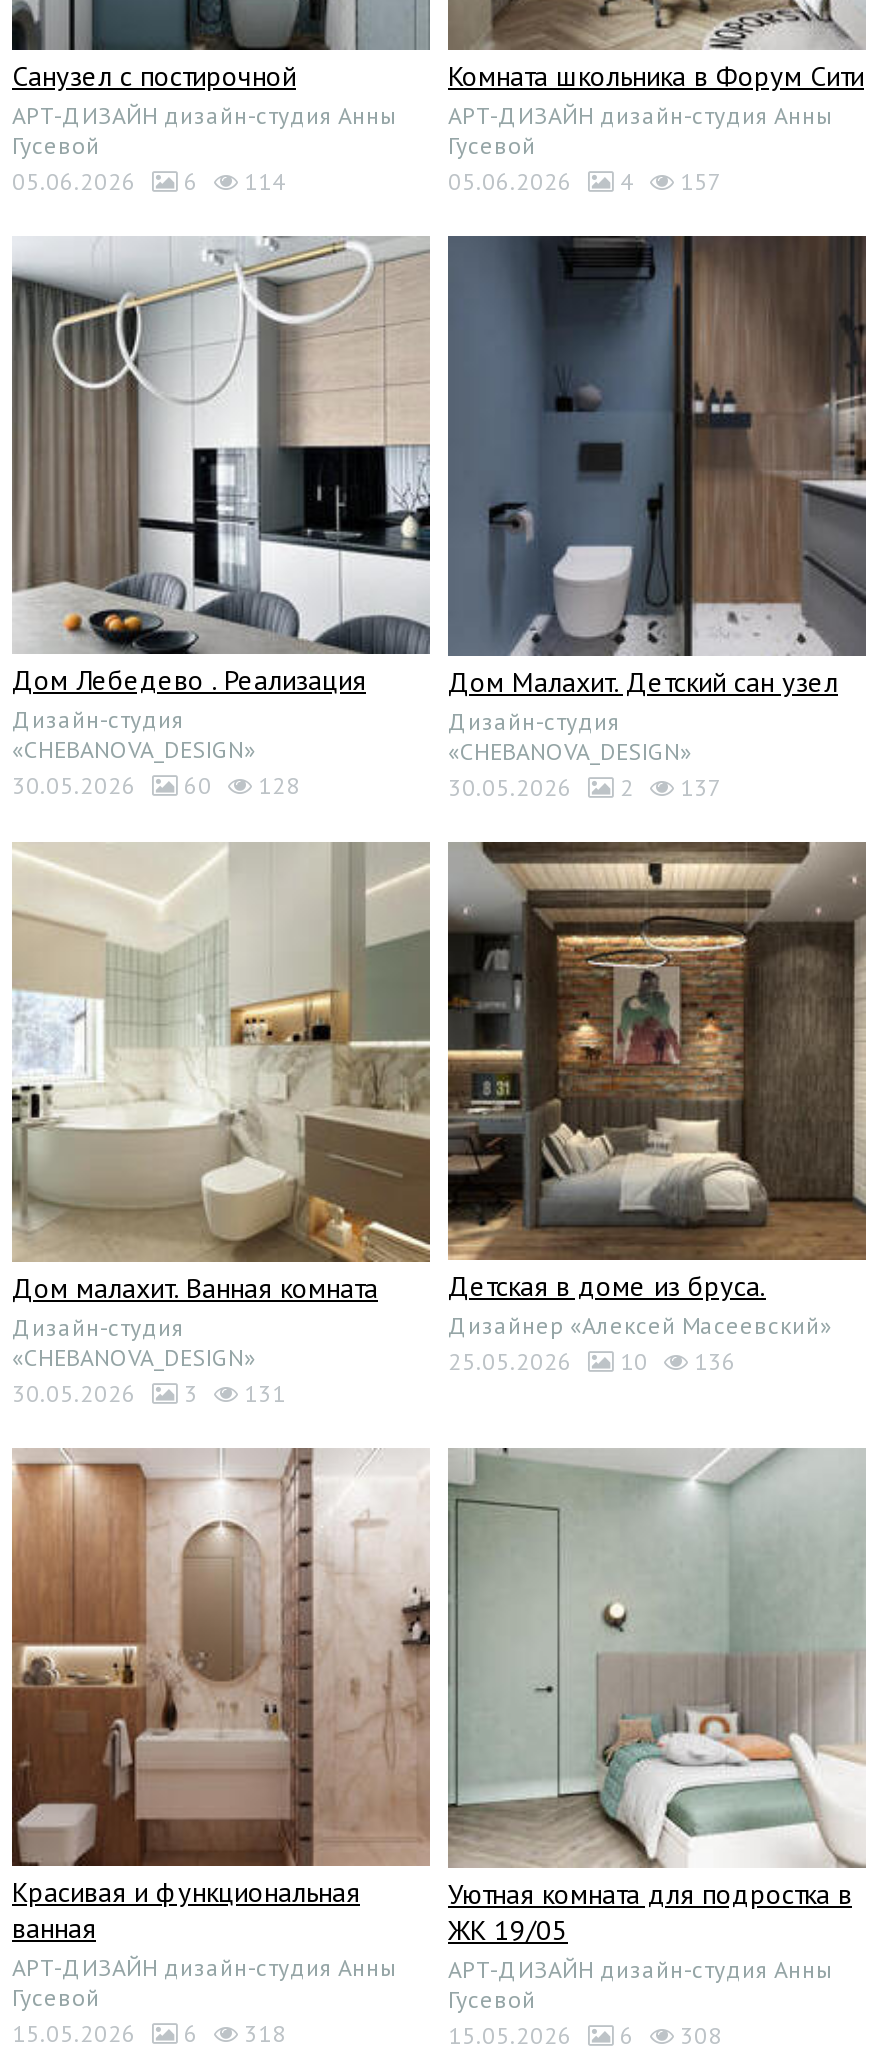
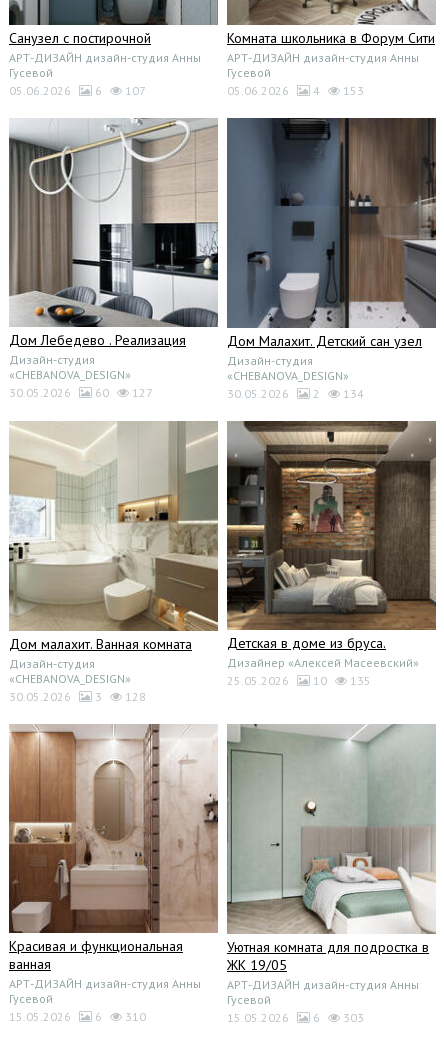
[12,167,286,197] 05.06.2026 6 114 -> [9,83,146,98] 05.06.2026 6 107
[448,167,722,197] 05.06.2026 4 157 -> [227,83,364,98] 05.06.2026 4 153
[12,771,300,801] 30.05.2026 60 128 -> [9,385,153,400] 30.05.2026 60 127
[448,773,722,803] 30.05.2026 2 137 -> [227,386,364,401] 30.05.2026 2 134
[448,1347,736,1377] 25.05.2026 10 136 -> [227,673,371,688] 25.05.2026 10 135
[12,1379,286,1409] 30.05.2026 3 131 -> [9,689,146,704] 30.05.2026 3 128
[12,2019,286,2049] 15.05.2026 6 318 -> [9,1009,146,1024] 15.05.2026 6 310
[448,2021,722,2051] 15.05.2026 6 308 -> [227,1010,364,1025] 15.05.2026 6 303

